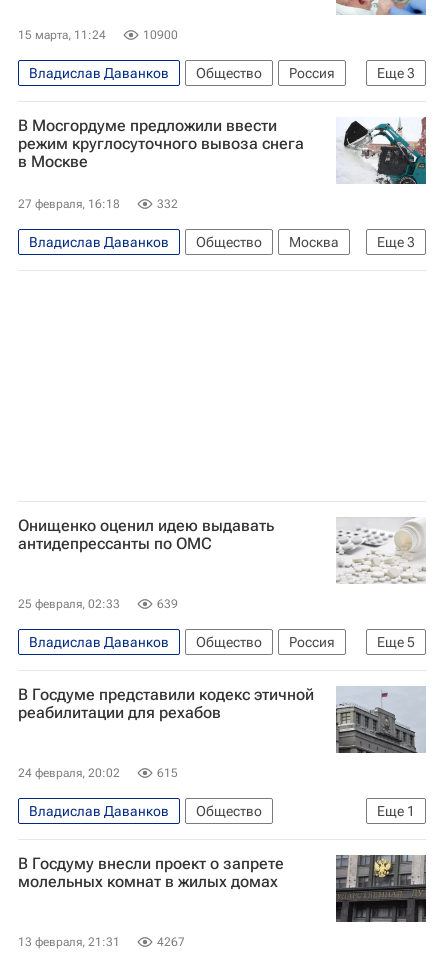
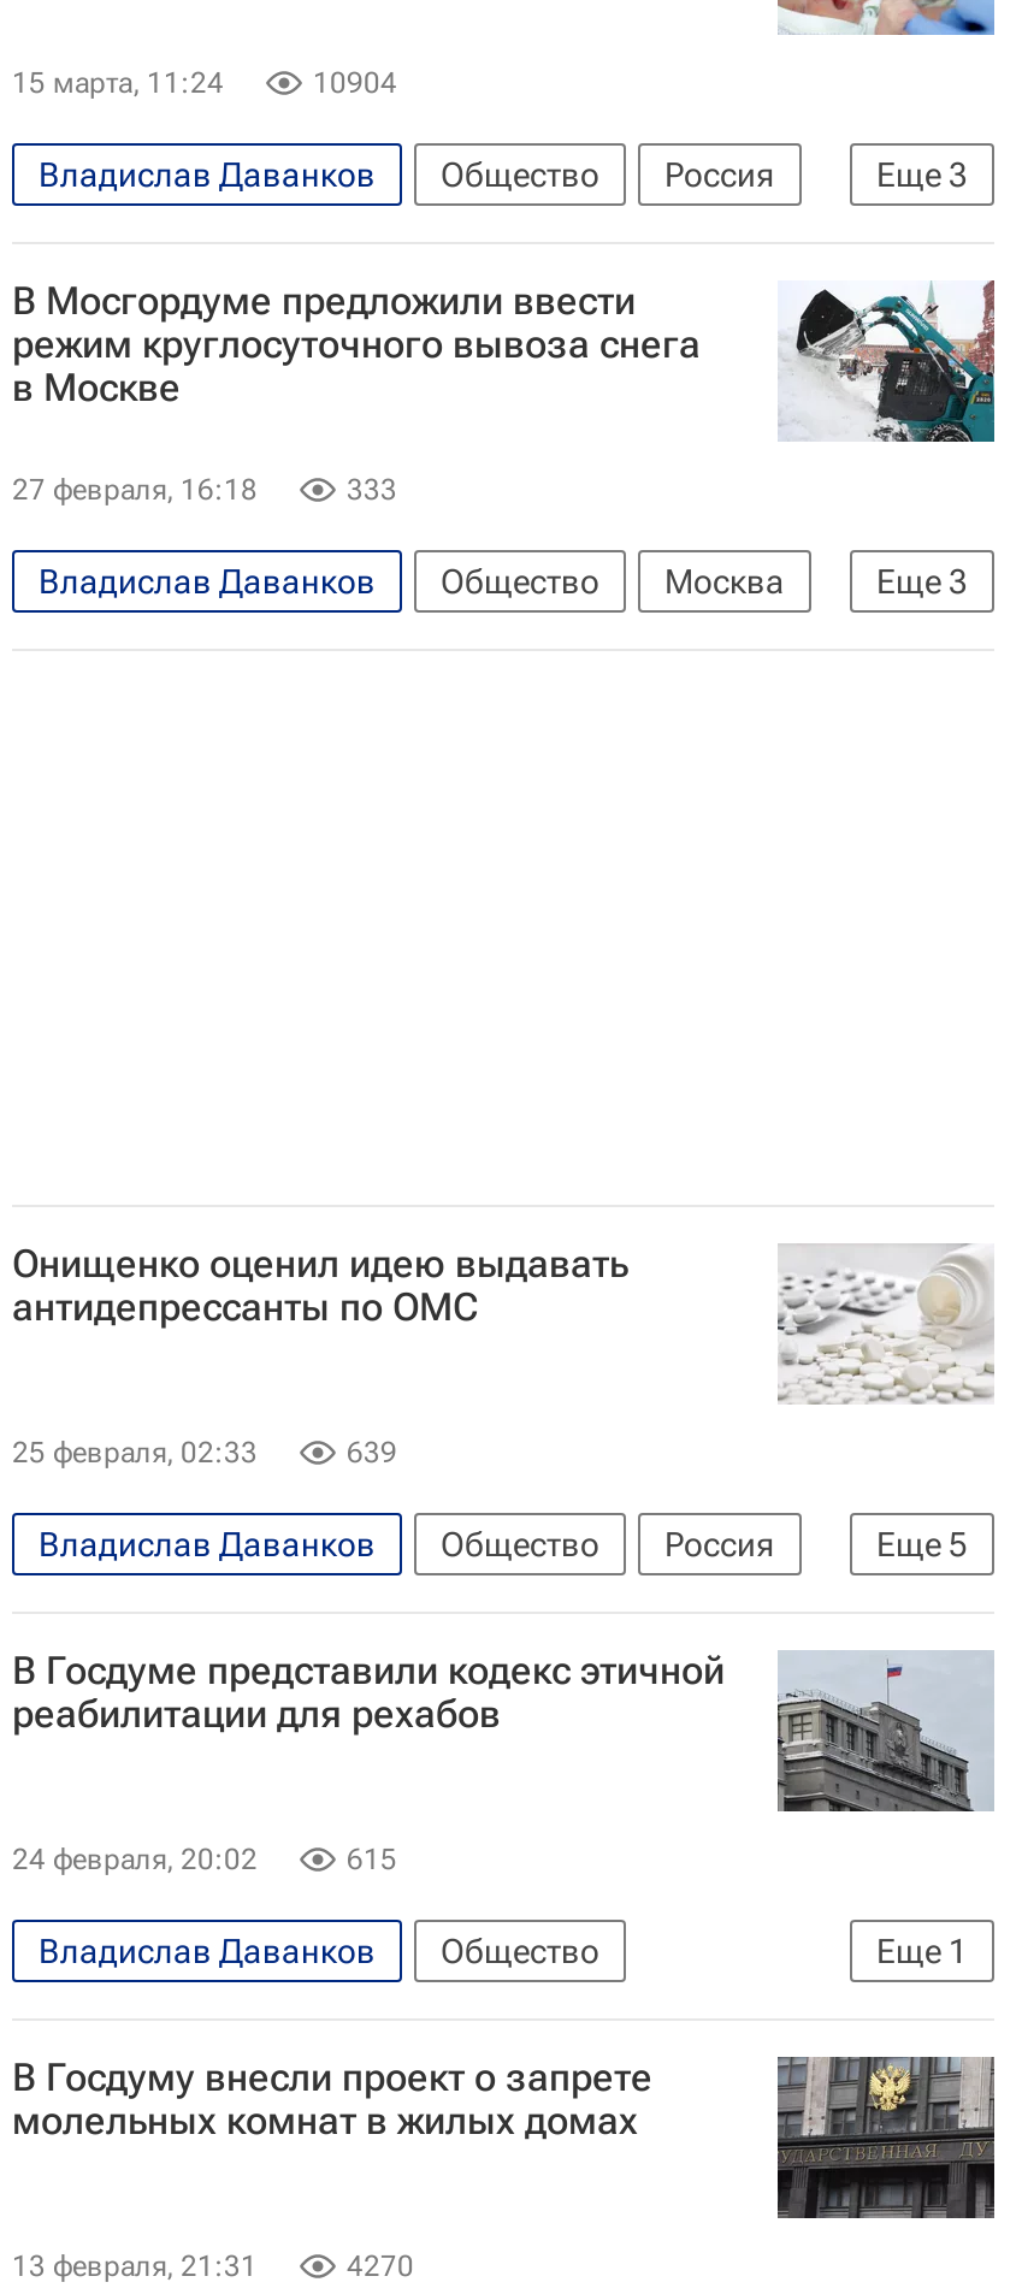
[143,27,178,41] 10900 -> [313,66,397,100] 10904
[157,196,178,210] 332 -> [347,473,397,507] 333
[157,934,185,948] 4267 -> [347,2249,414,2283] 4270

